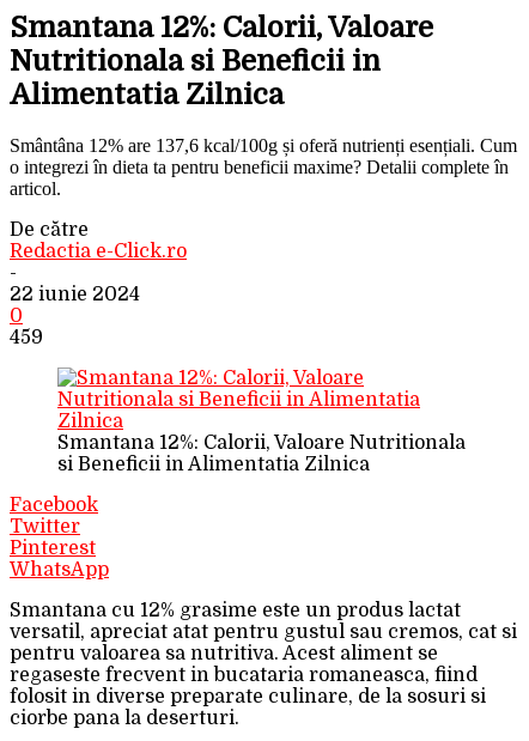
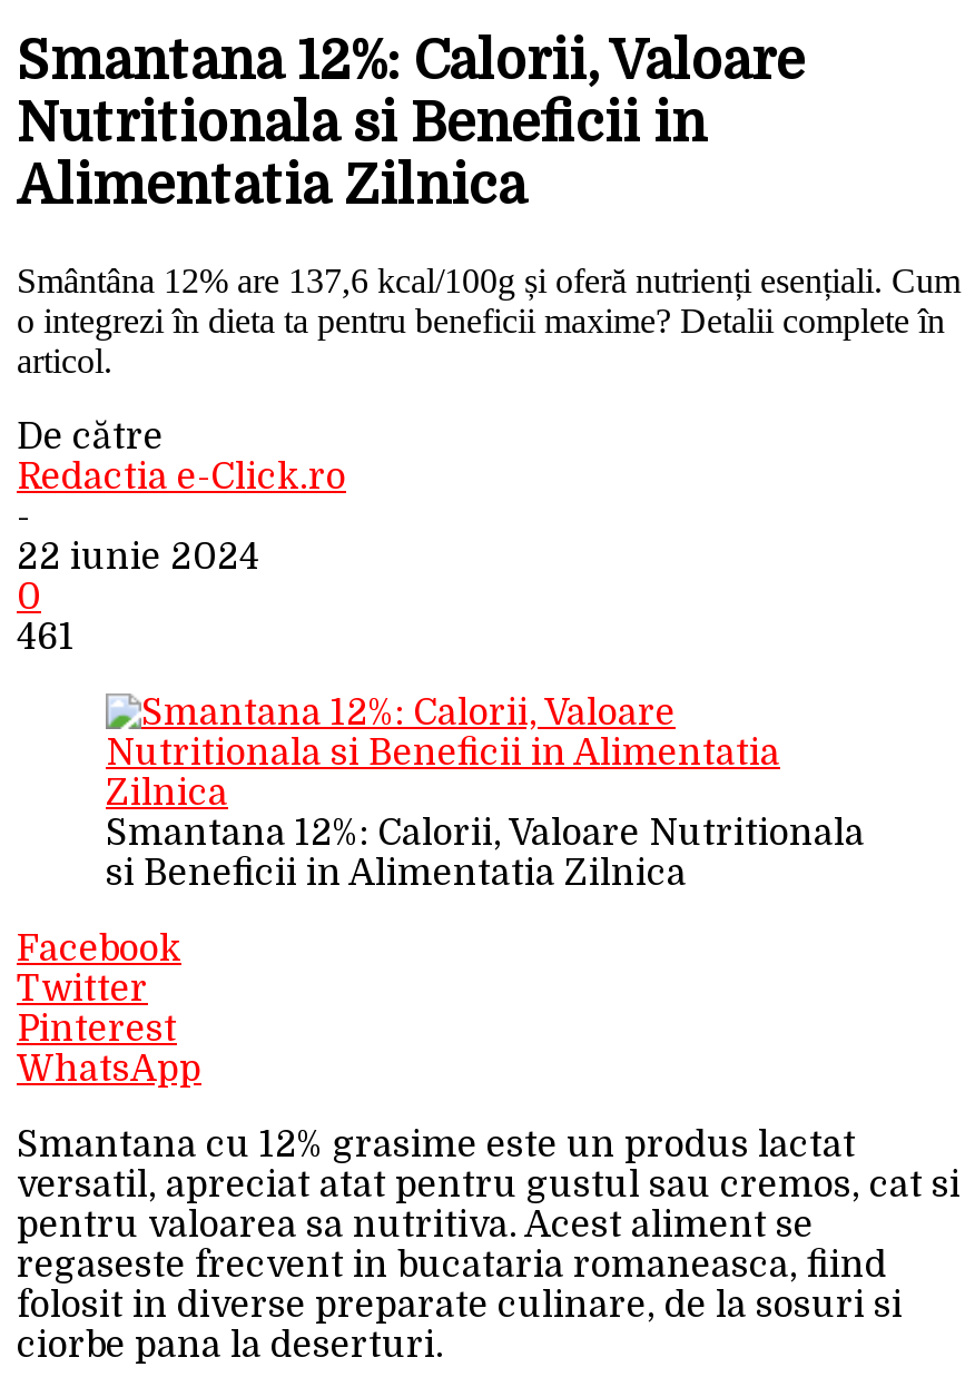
[10,327,43,348] 459 -> [17,617,75,657] 461

